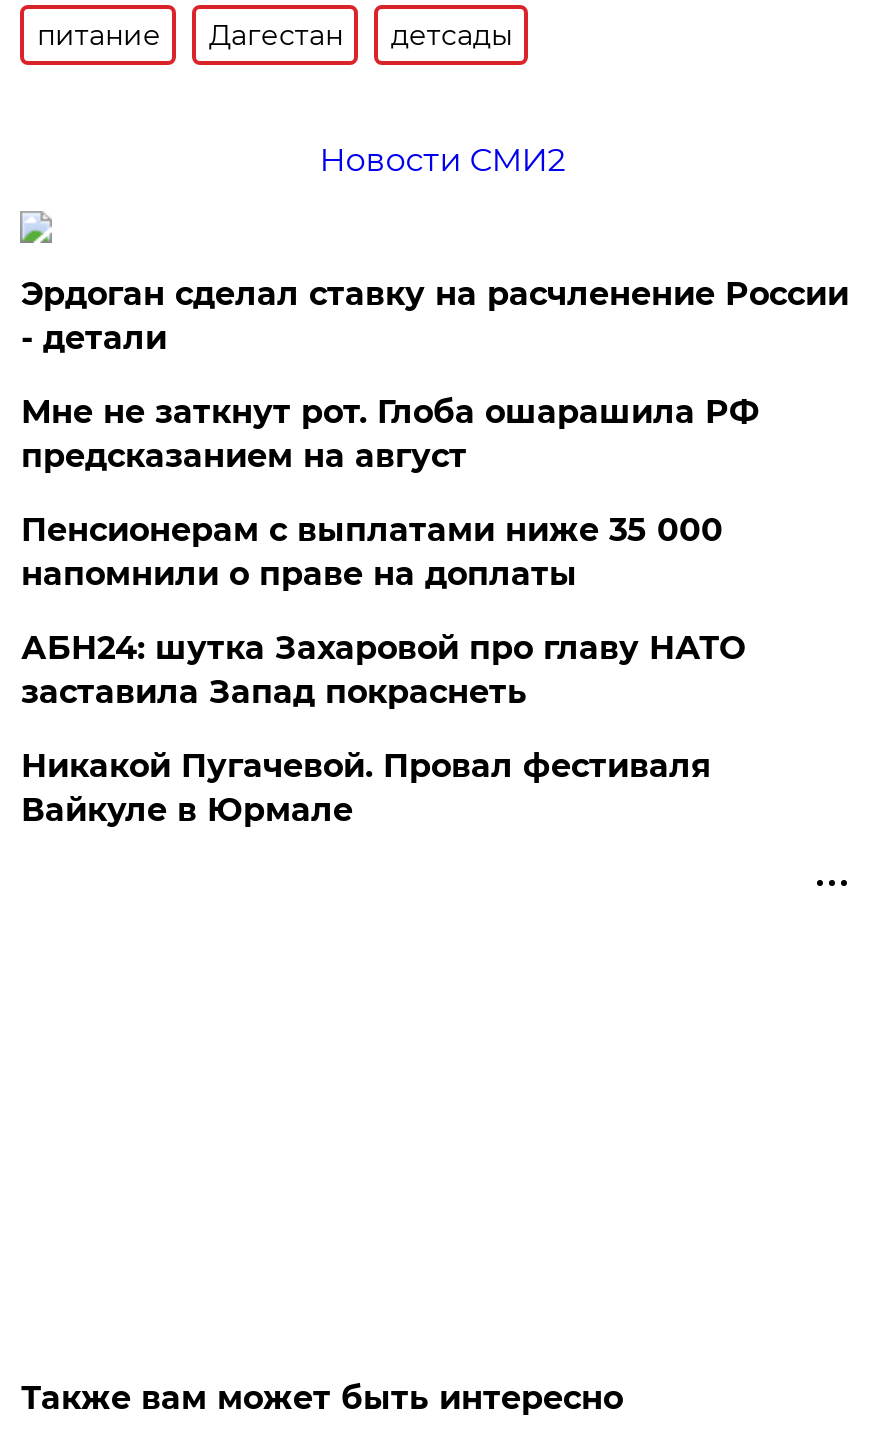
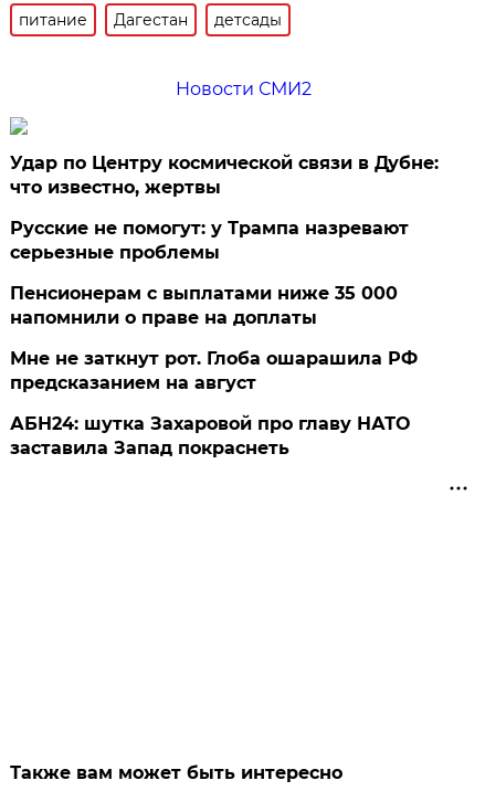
none -> [10,218,409,263] Русские не помогут: у Трампа назревают | серьезные проблемы
[21,275,849,357] Эрдоган сделал ставку на расчленение России | - детали -> [10,152,439,198] Удар по Центру космической связи в Дубне: | что известно, жертвы
moved [21,393,759,475] -> [10,348,418,393]: Мне не заткнут рот. Глоба ошарашила РФ | предсказанием на август
moved [21,629,745,711] -> [10,413,410,458]: АБН24: шутка Захаровой про главу НАТО | заставила Запад покраснеть
[21,747,711,829] Никакой Пугачевой. Провал фестиваля | Вайкуле в Юрмале -> none

